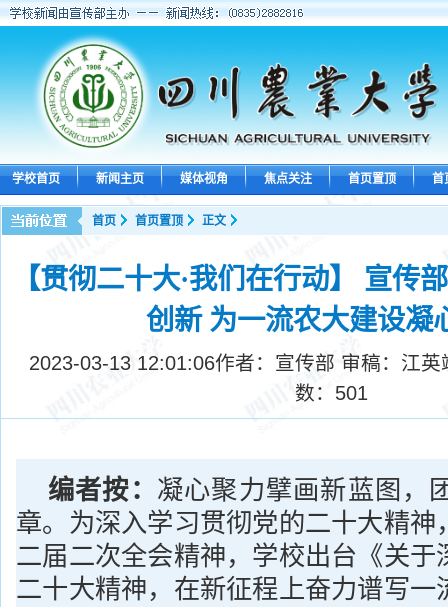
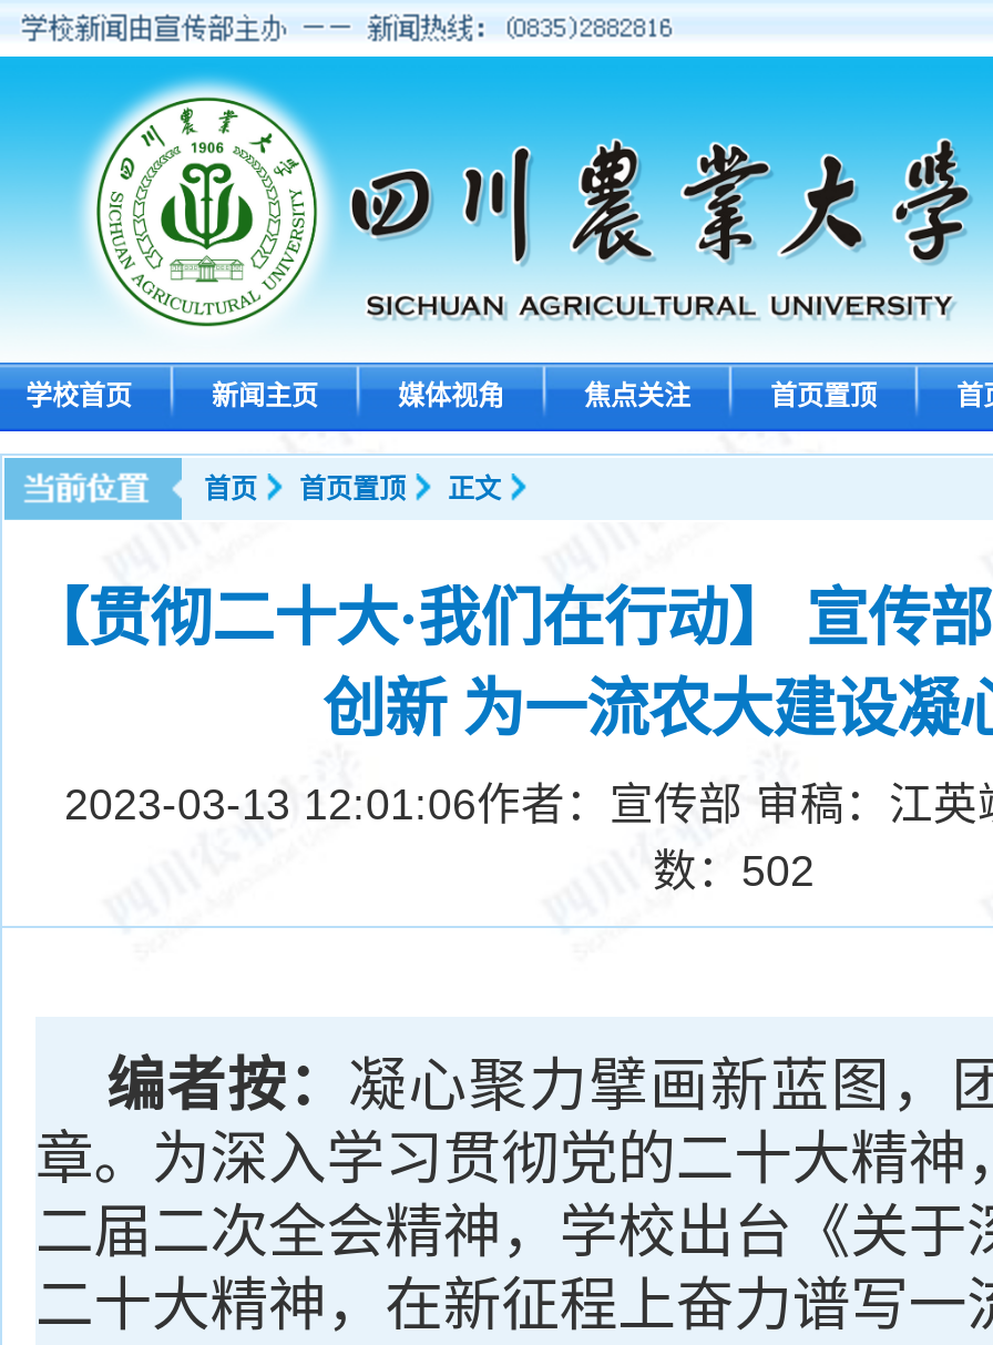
[294,382,367,404] 数：501 -> [653,846,815,895] 数：502

